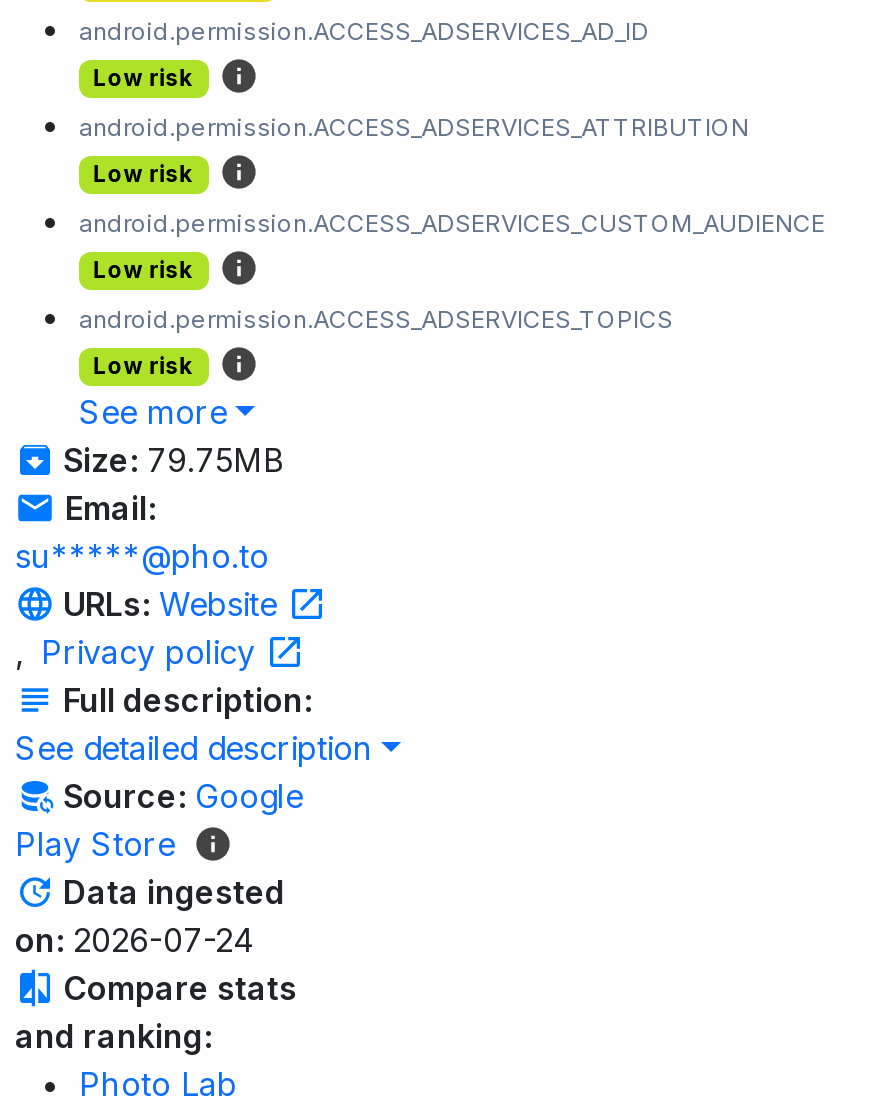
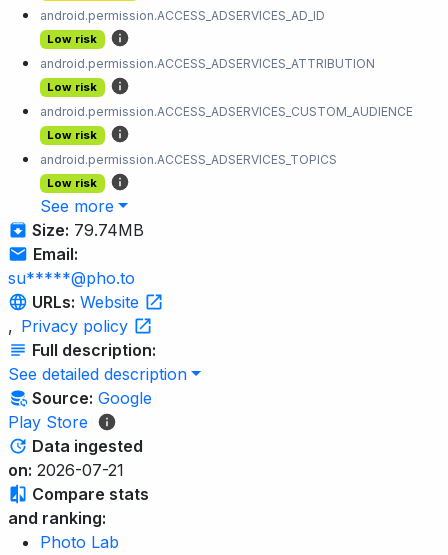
[55,440,285,480] Size: 79.75MB -> [28,220,144,240] Size: 79.74MB
[15,920,255,960] on: 2026-07-24 -> [8,460,124,480] on: 2026-07-21

